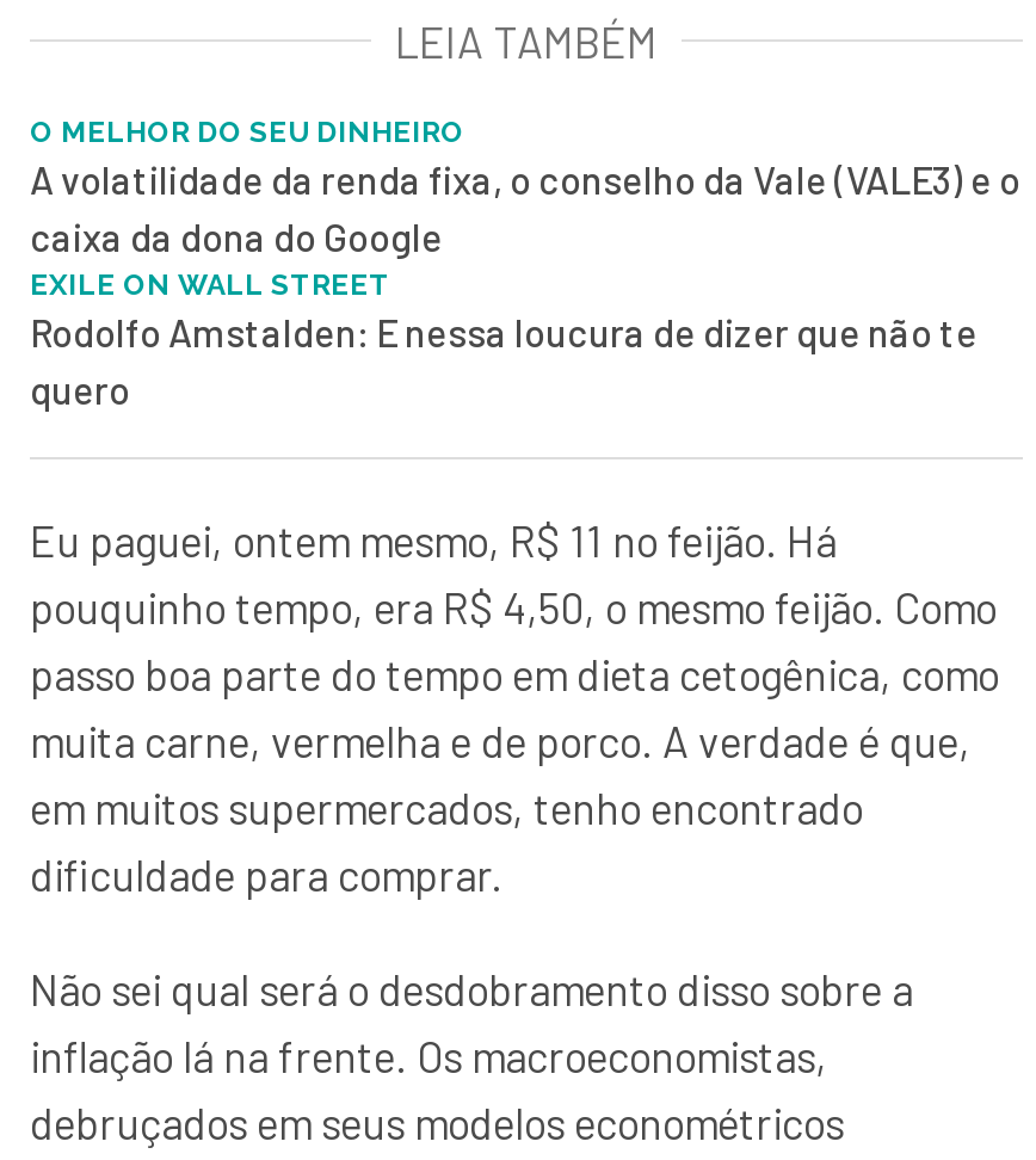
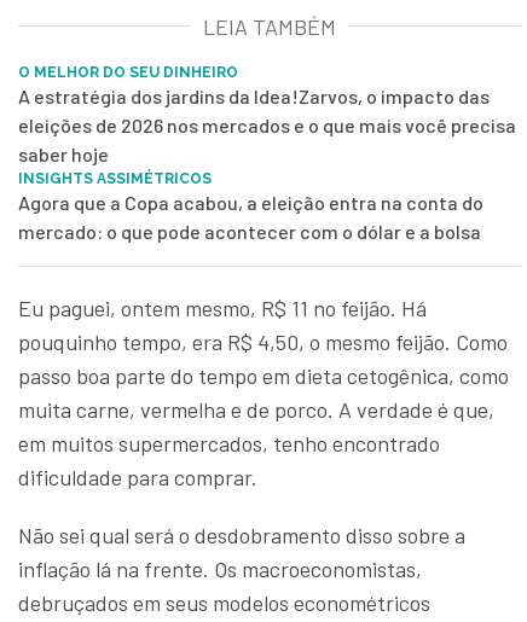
[30,156,1020,411] A volatilidade da renda fixa, o conselho da Vale (VALE3) e o | caixa da dona do Google | EXILE ON WALL STREET | Rodolfo Amstalden: E nessa loucura de dizer que não te | quero -> [18,84,516,243] A estratégia dos jardins da Idea!Zarvos, o impacto das | eleições de 2026 nos mercados e o que mais você precisa | saber hoje | INSIGHTS ASSIMÉTRICOS | Agora que a Copa acabou, a eleição entra na conta do | mercado: o que pode acontecer com o dólar e a bolsa

